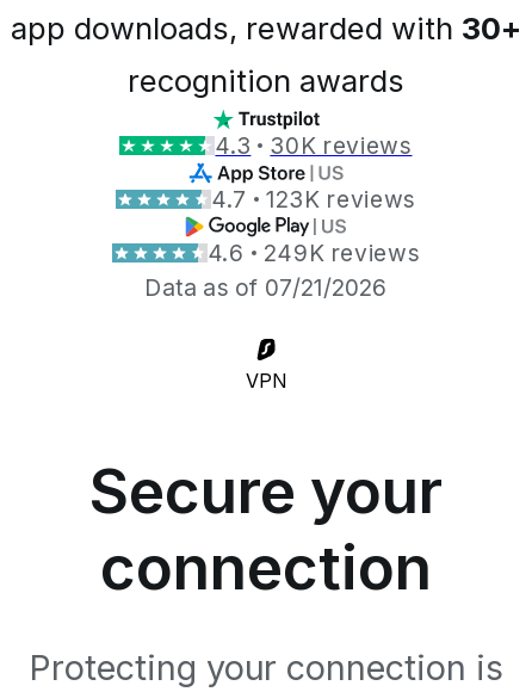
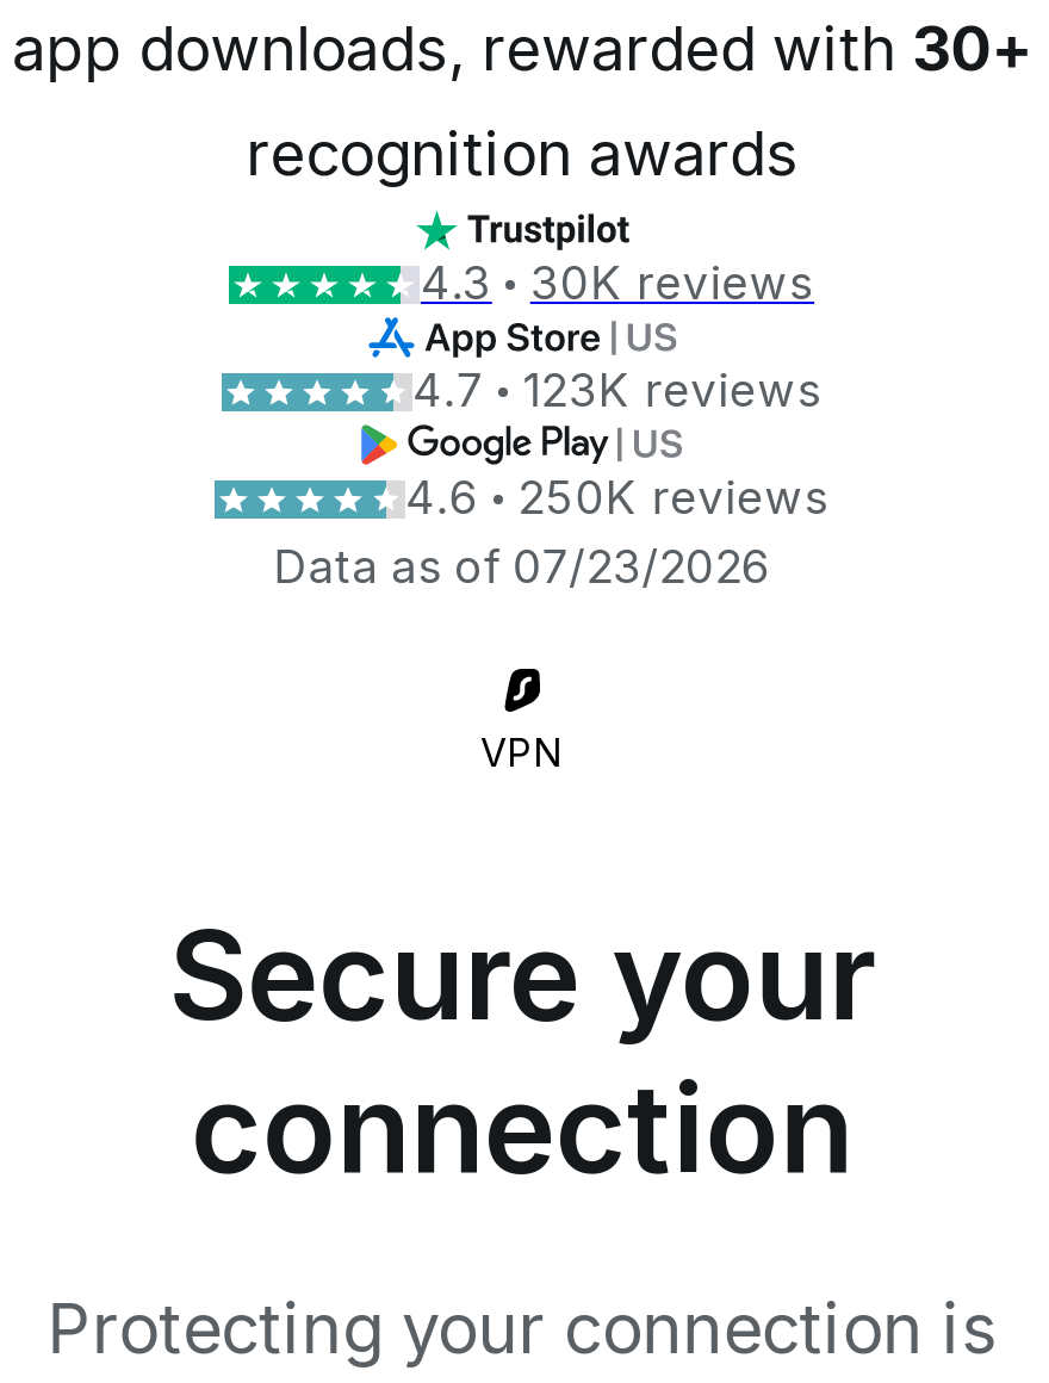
[207,238,420,267] 4.6 249K reviews -> [406,470,829,527] 4.6 250K reviews
[145,273,387,301] Data as of 07/21/2026 -> [274,539,770,596] Data as of 07/23/2026

